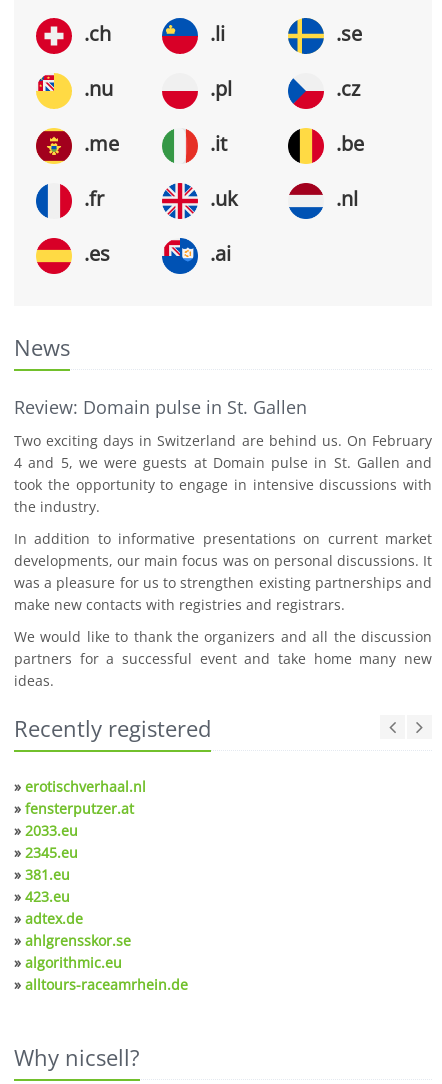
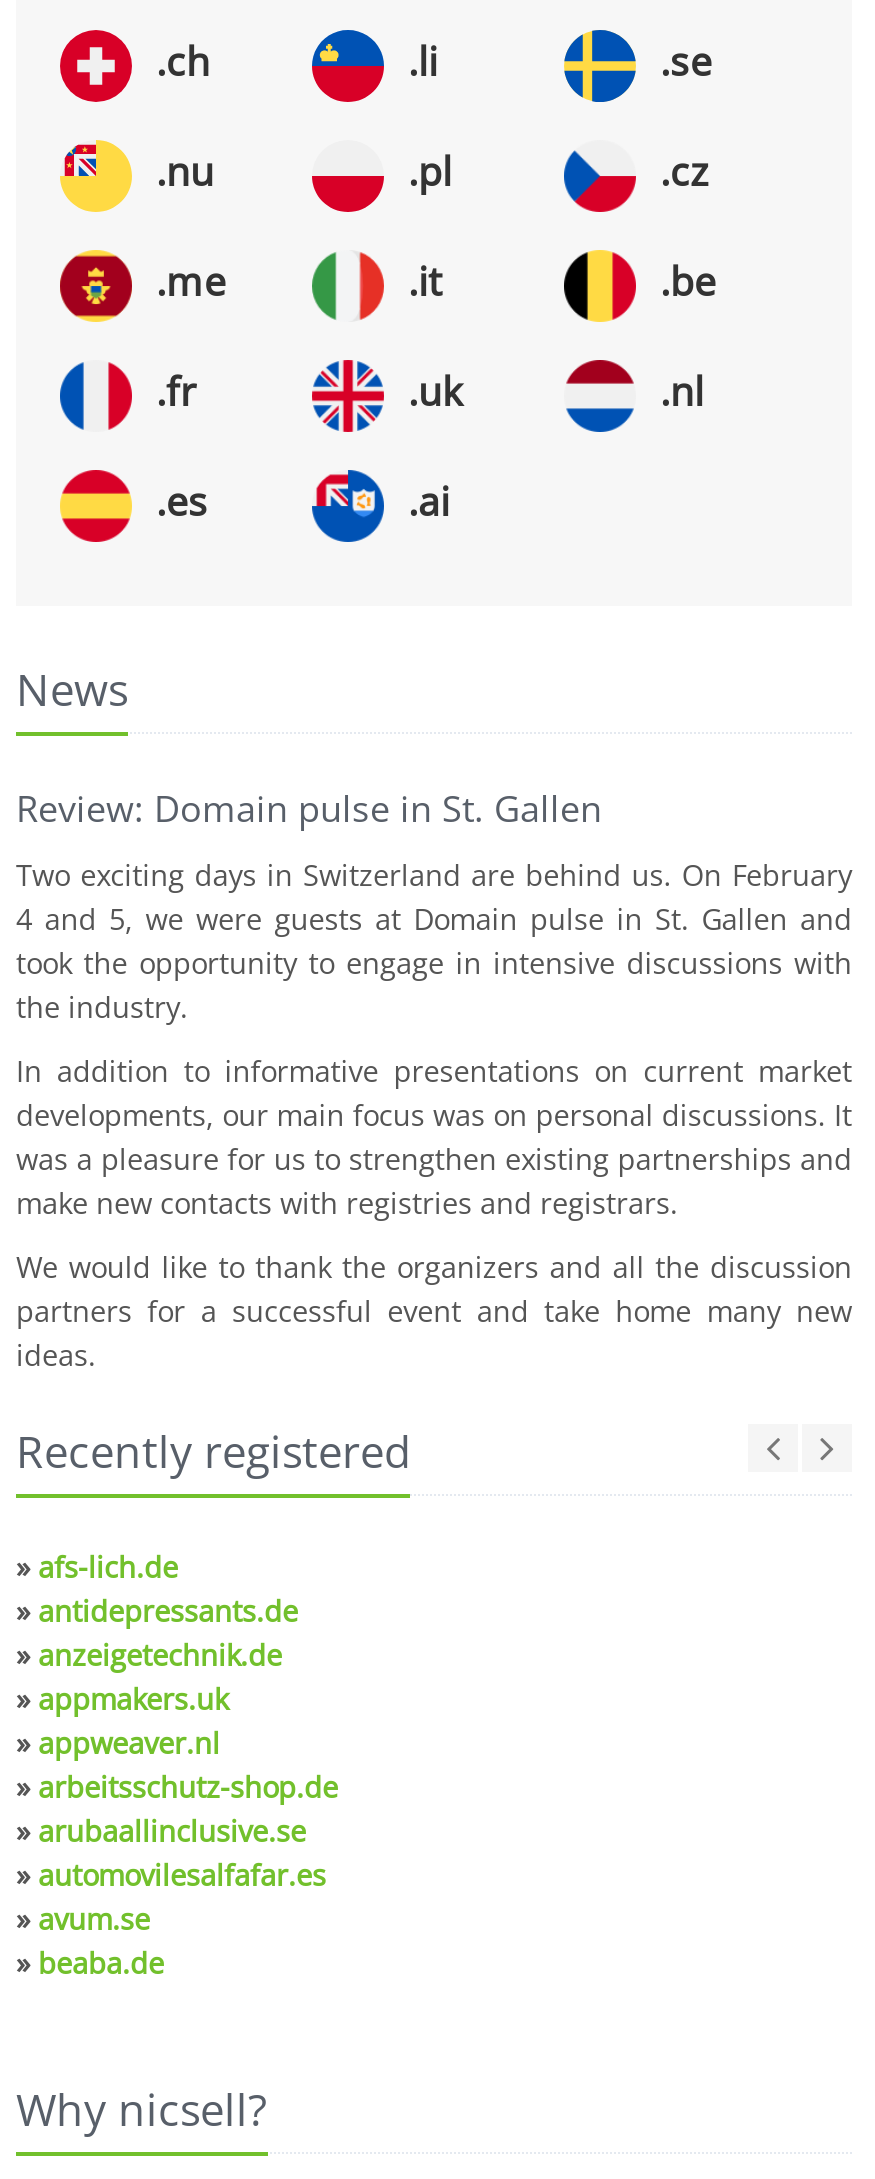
[14,777,188,994] » erotischverhaal.nl | » fensterputzer.at | » 2033.eu | » 2345.eu | » 381.eu | » 423.eu | » adtex.de | » ahlgrensskor.se | » algorithmic.eu | » alltours-raceamrhein.de -> [16,1548,338,1982] » afs-lich.de | » antidepressants.de | » anzeigetechnik.de | » appmakers.uk | » appweaver.nl | » arbeitsschutz-shop.de | » arubaallinclusive.se | » automovilesalfafar.es | » avum.se | » beaba.de

